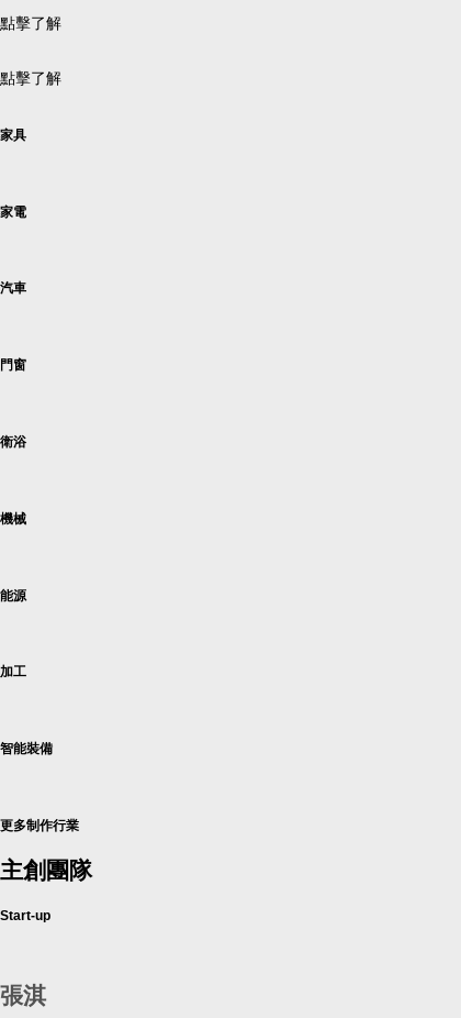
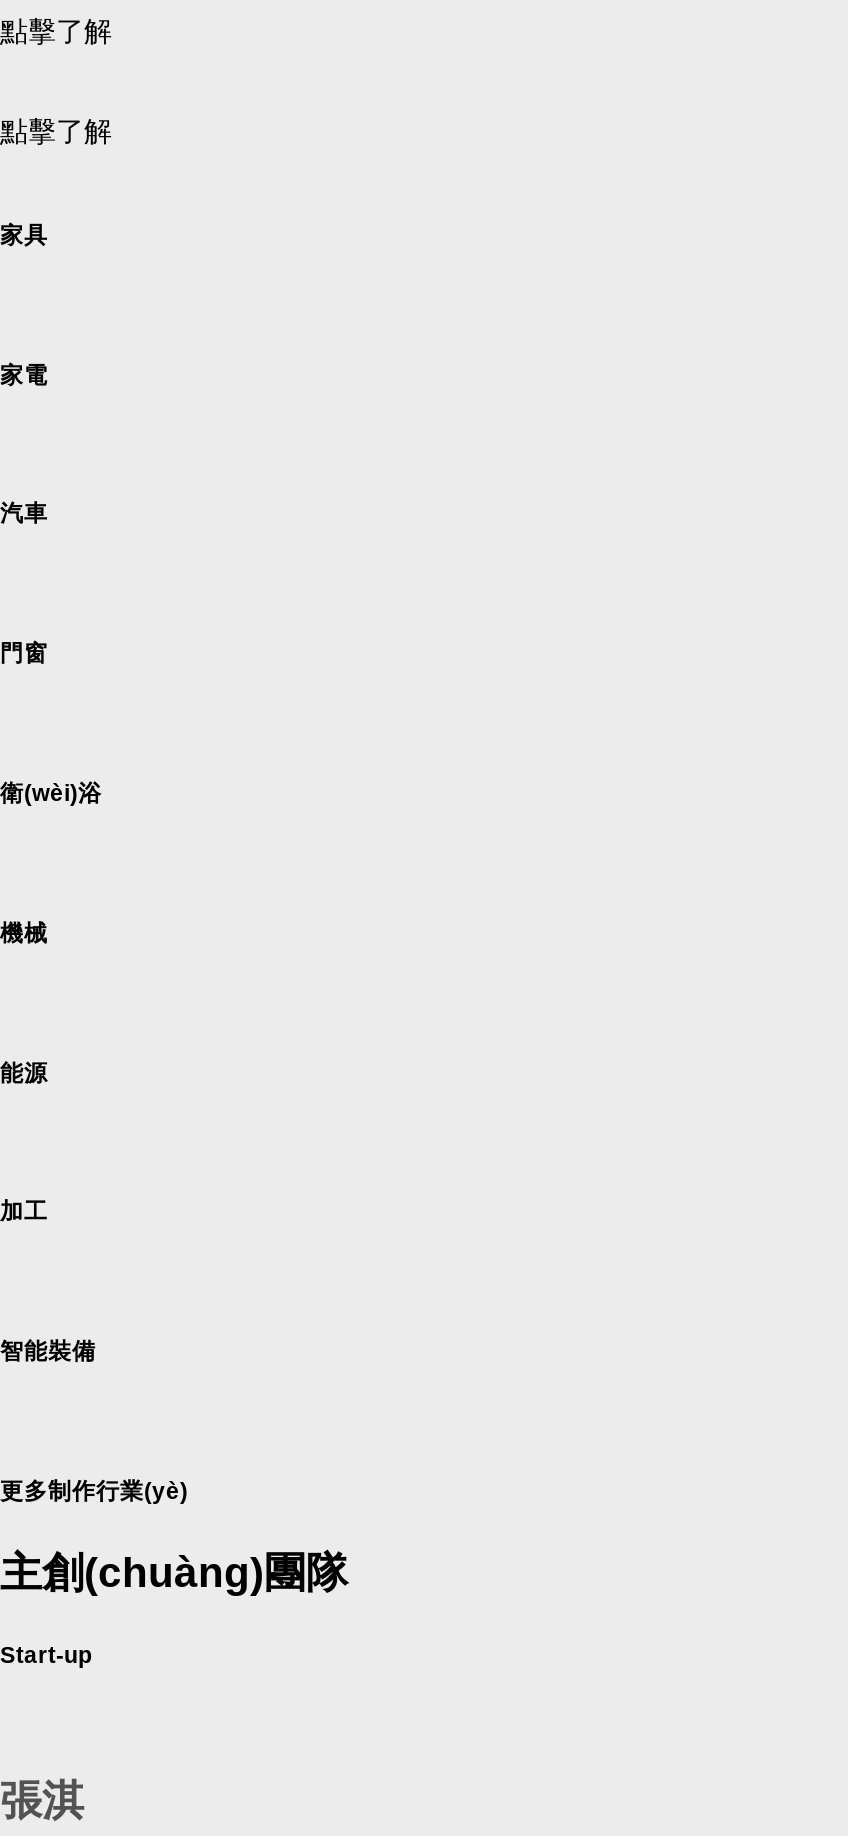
[0,434,26,449] 衛浴 -> [0,779,102,805] 衛(wèi)浴
[0,818,79,832] 更多制作行業 -> [0,1477,188,1503] 更多制作行業(yè)
[0,858,92,883] 主創團隊 -> [0,1550,348,1596] 主創(chuàng)團隊

